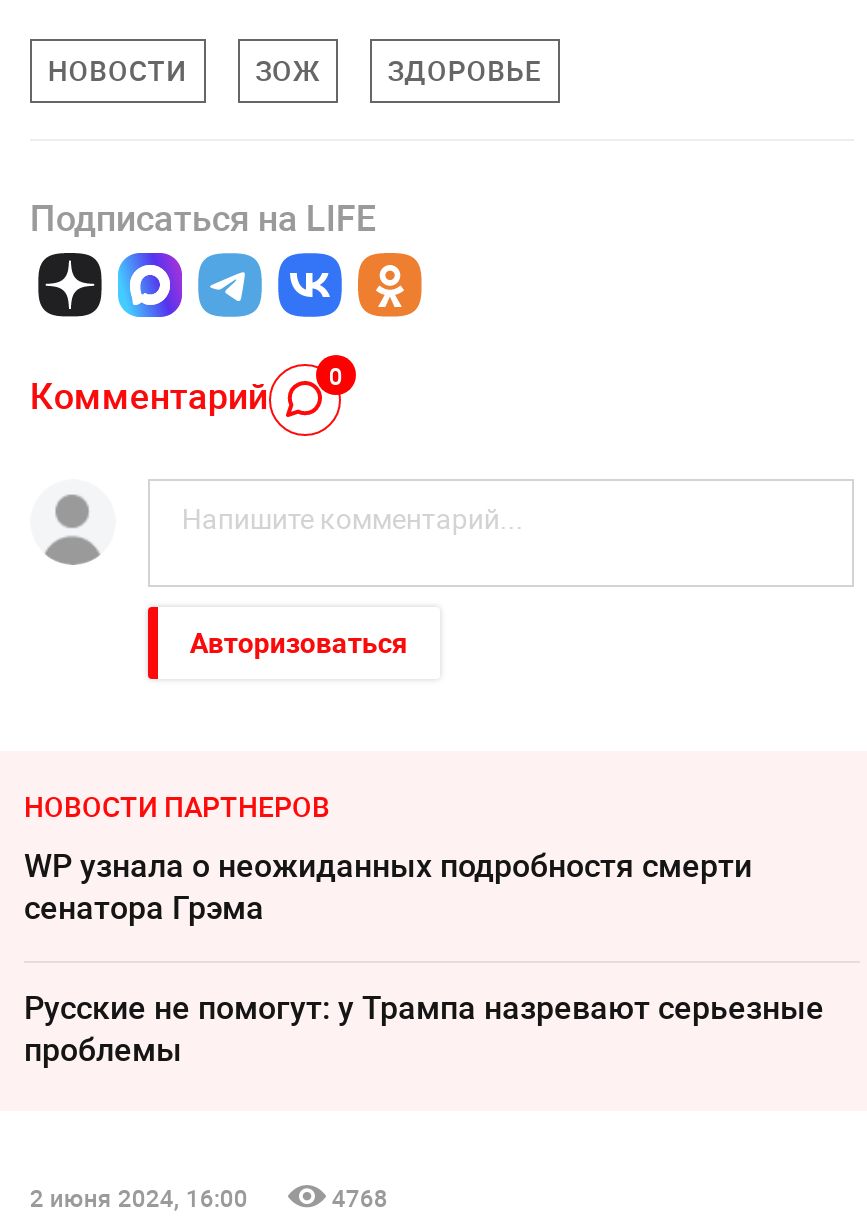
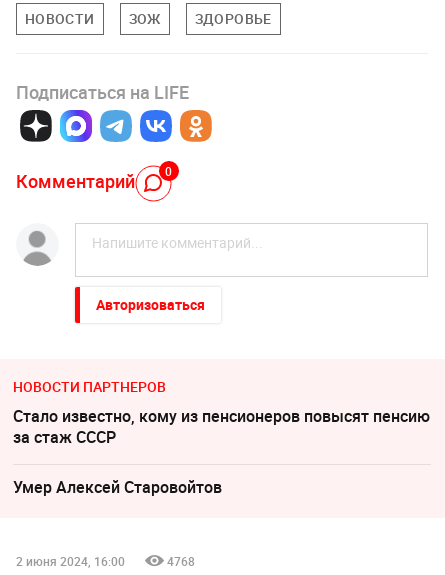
[24,843,752,929] WP узнала о неожиданных подробностя смерти | сенатора Грэма -> [13,405,430,448] Стало известно, кому из пенсионеров повысят пенсию | за стаж СССР
[24,985,824,1071] Русские не помогут: у Трампа назревают серьезные | проблемы -> [13,476,222,498] Умер Алексeй Старовойтов

